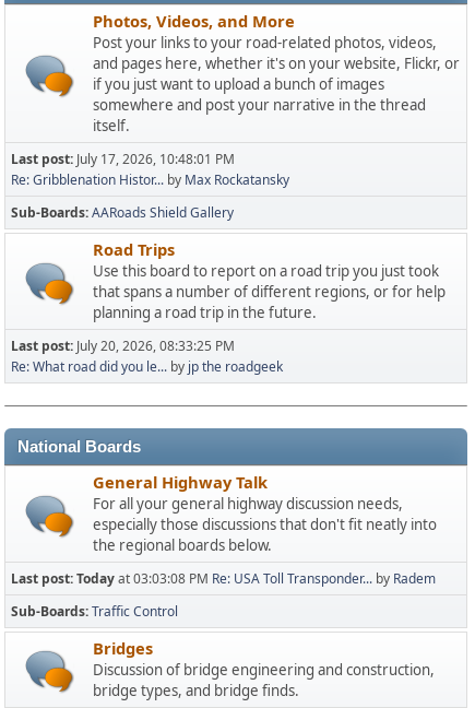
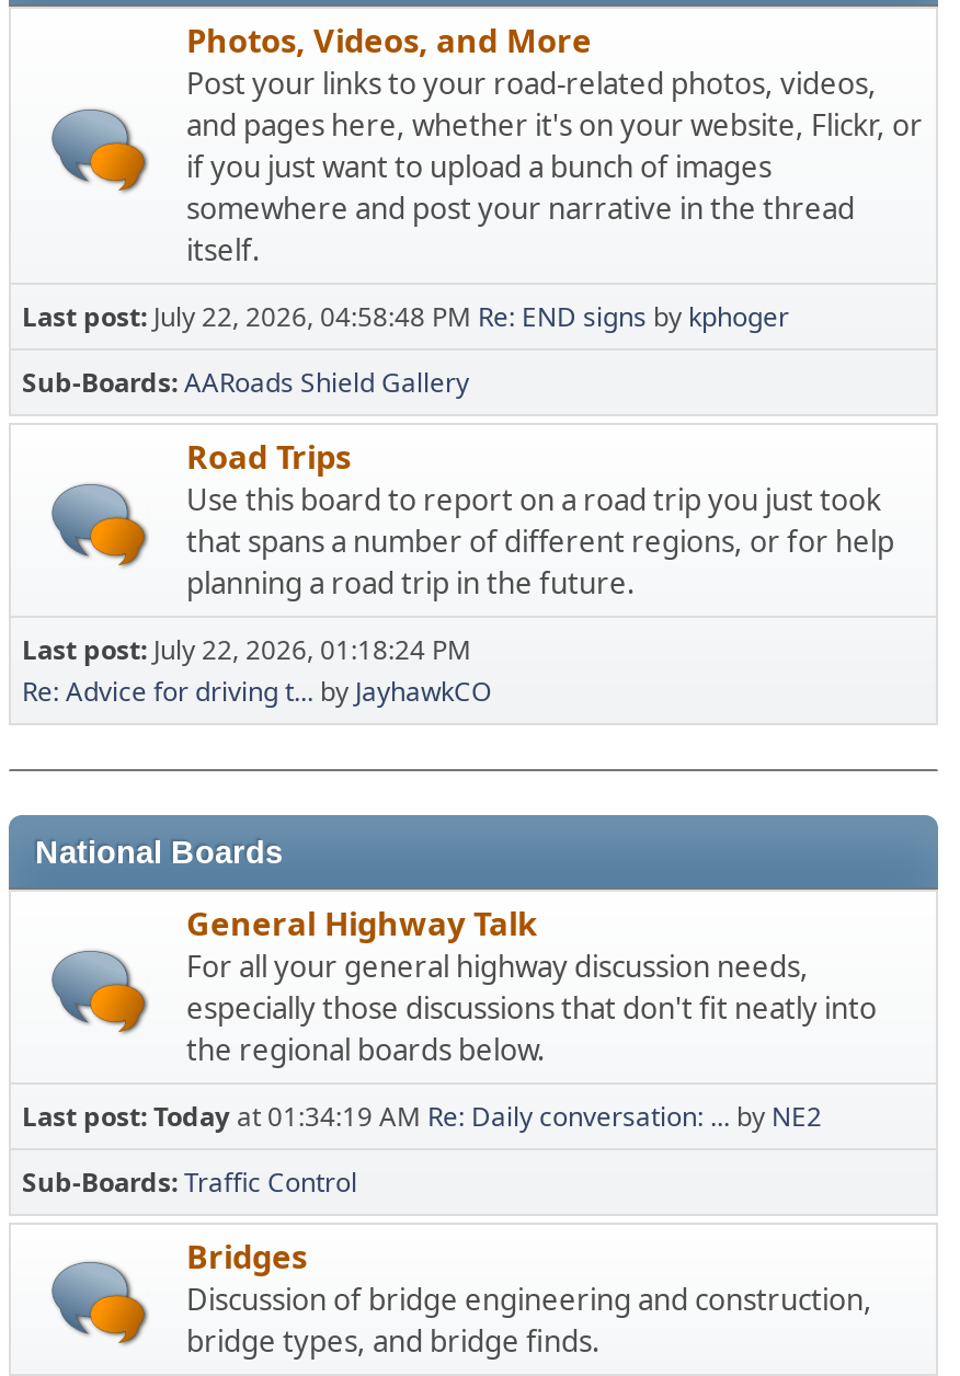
[11,150,289,189] Last post: July 17, 2026, 10:48:01 PM | Re: Gribblenation Histor... by Max Rockatansky -> [22,299,789,336] Last post: July 22, 2026, 04:58:48 PM Re: END signs by kphoger
[11,337,283,376] Last post: July 20, 2026, 08:33:25 PM | Re: What road did you le... by jp the roadgeek -> [22,632,491,711] Last post: July 22, 2026, 01:18:24 PM | Re: Advice for driving t... by JayhawkCO
[11,570,436,588] Last post: Today at 03:03:08 PM Re: USA Toll Transponder... by Radem -> [22,1098,822,1136] Last post: Today at 01:34:19 AM Re: Daily conversation: ... by NE2

